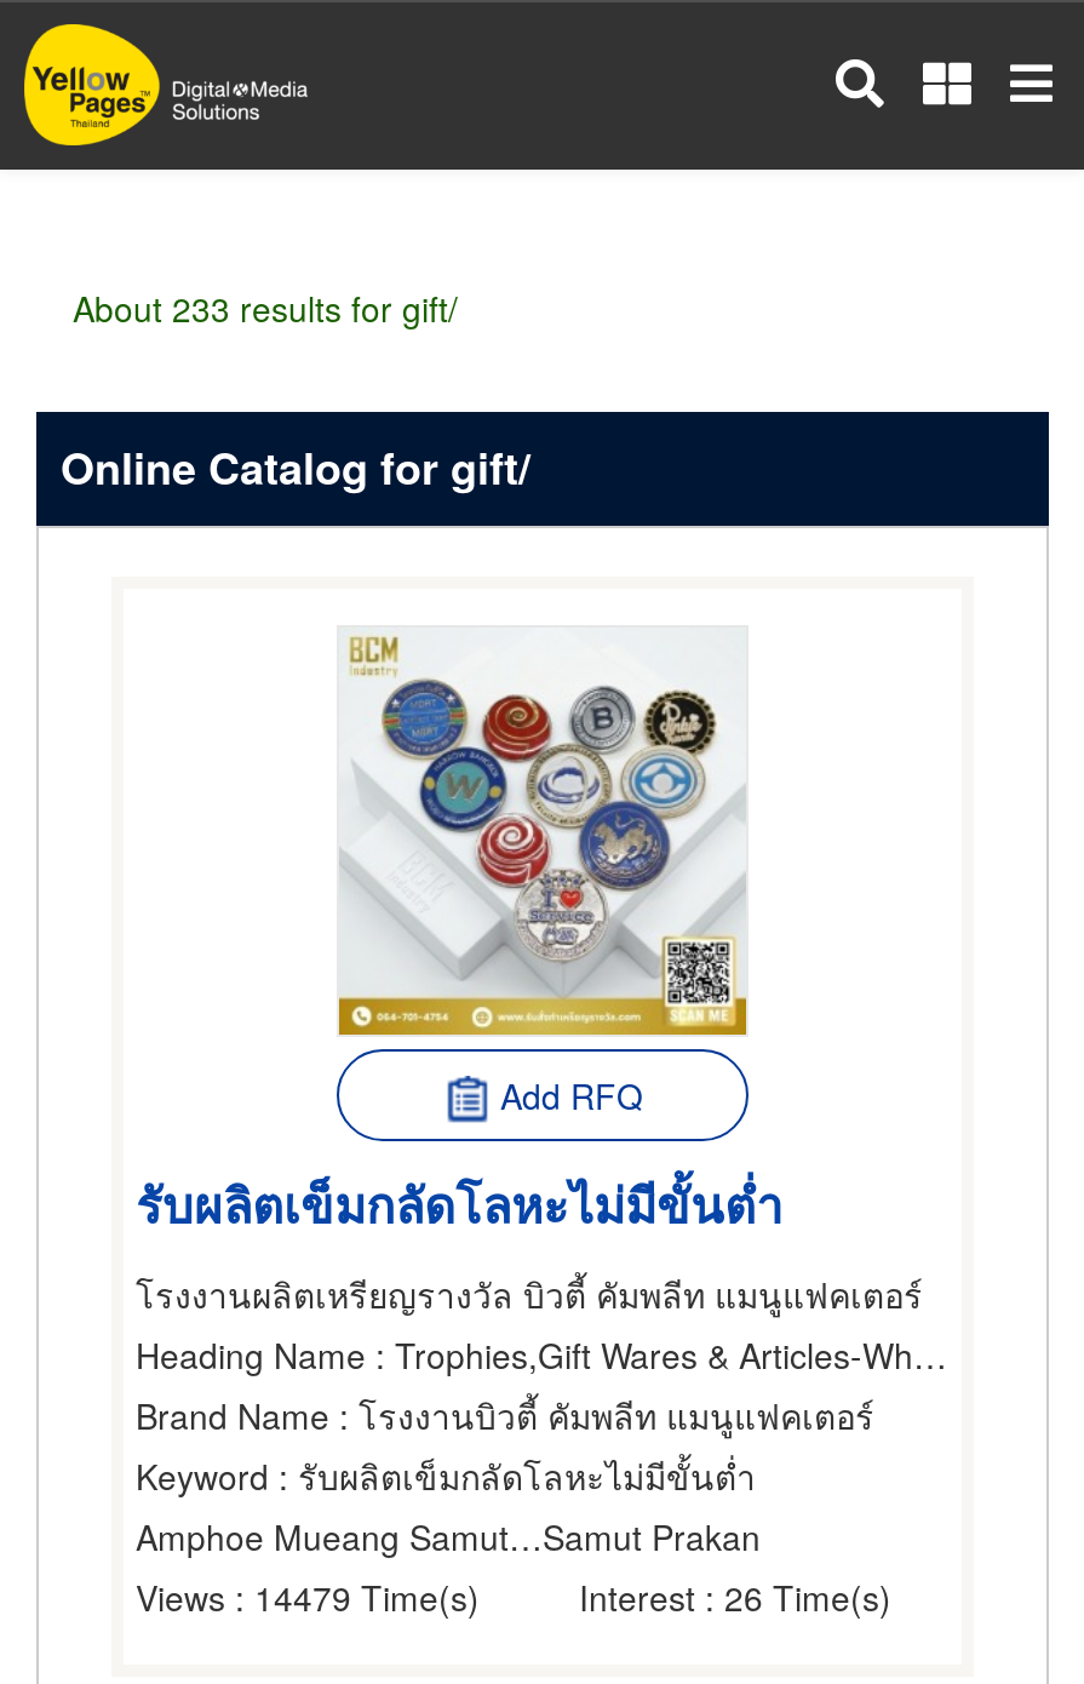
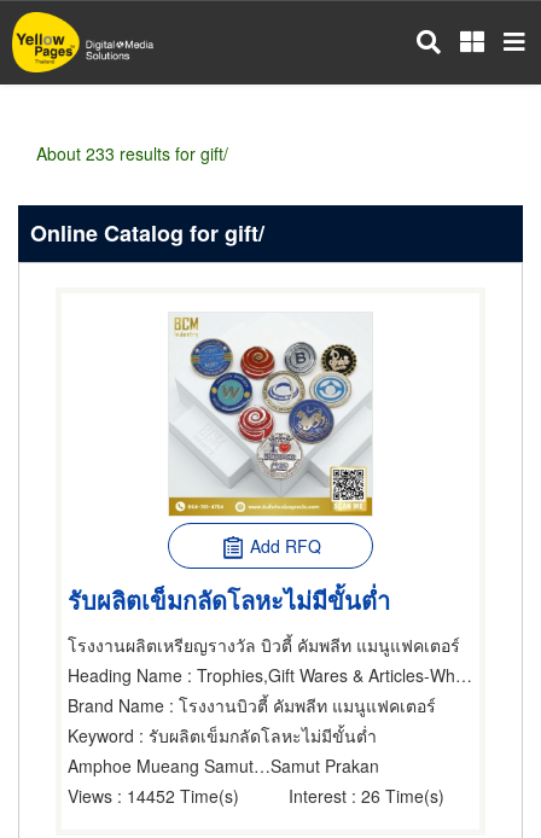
[136,1573,480,1621] Views: 14479 Time(s) -> [68,784,239,808] Views: 14452 Time(s)

